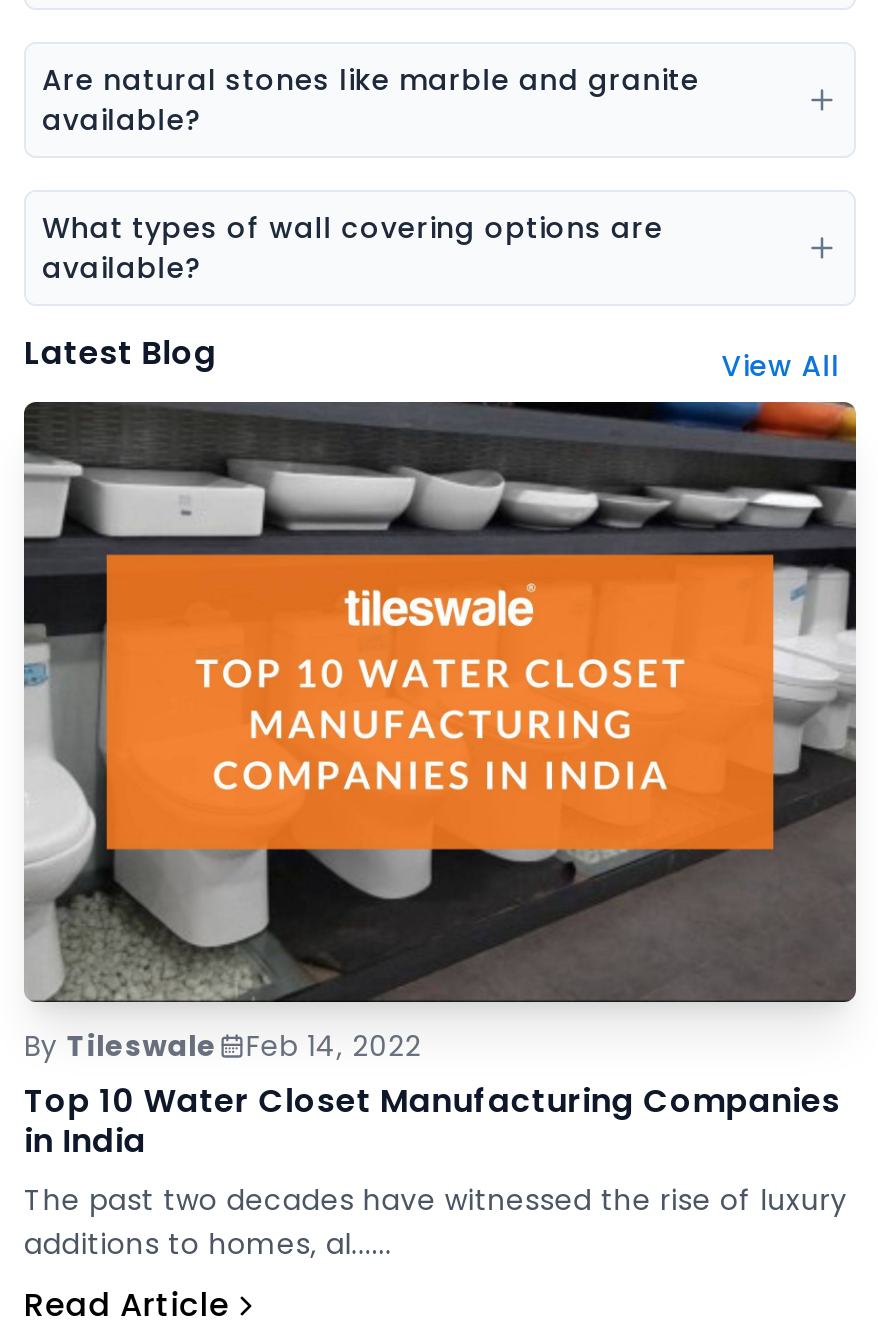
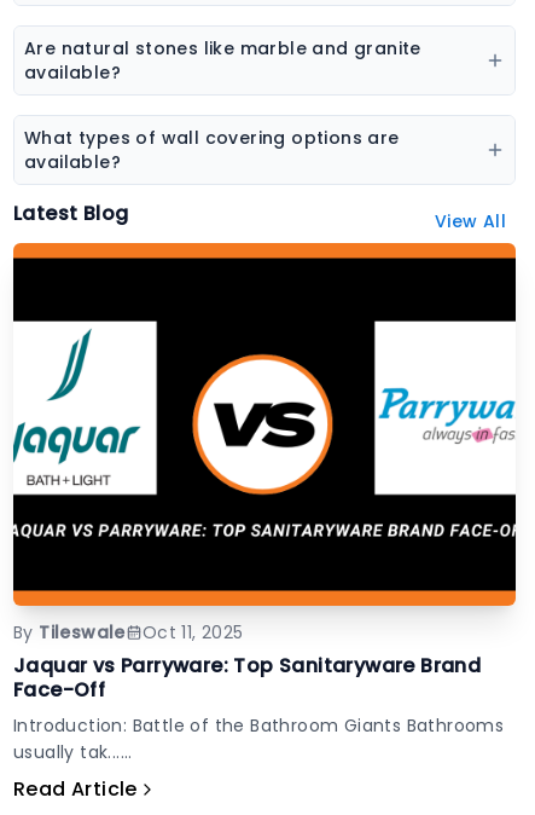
[22,400,858,1264] [image] | Feb 14, 2022 | Top 10 Water Closet Manufacturing Companies | in India | The past two decades have witnessed the rise of luxury | additions to homes, al...... -> [12,242,517,764] [image] | Oct 11, 2025 | Jaquar vs Parryware: Top Sanitaryware Brand | Face-Off | Introduction: Battle of the Bathroom Giants Bathrooms | usually tak......

